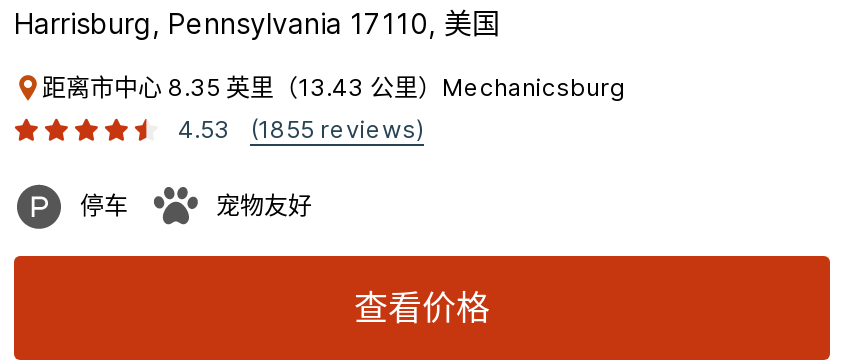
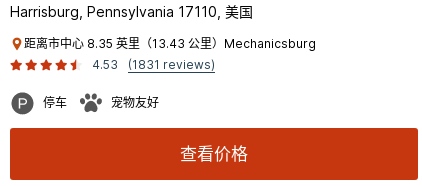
[178,114,424,144] 4.53 (1855 reviews) -> [92,57,215,72] 4.53 (1831 reviews)

